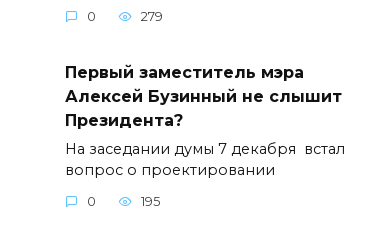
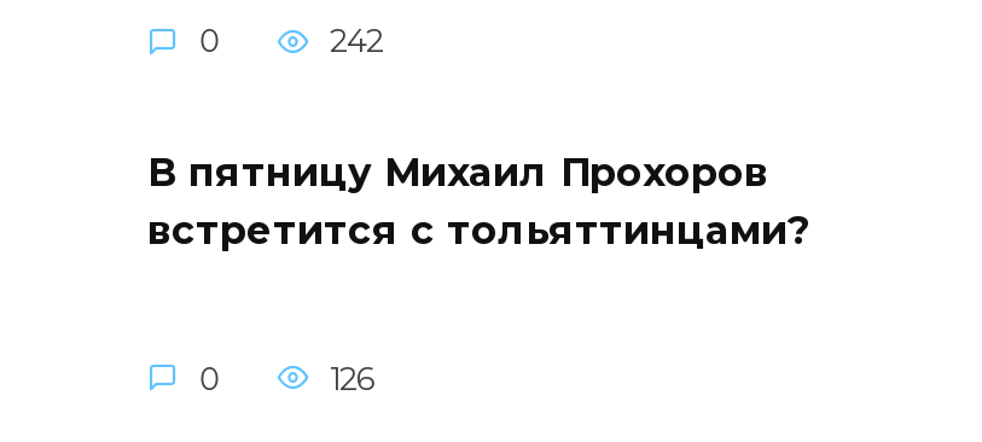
[65,9,345,179] 279 | Первый заместитель мэра | Алексей Бузинный не слышит | Президента? | На заседании думы 7 декабря встал | вопрос о проектировании -> [147,23,809,254] 242 | В пятницу Михаил Прохоров | встретится с тольяттинцами?
[140,194,159,209] 195 -> [330,360,376,396] 126

